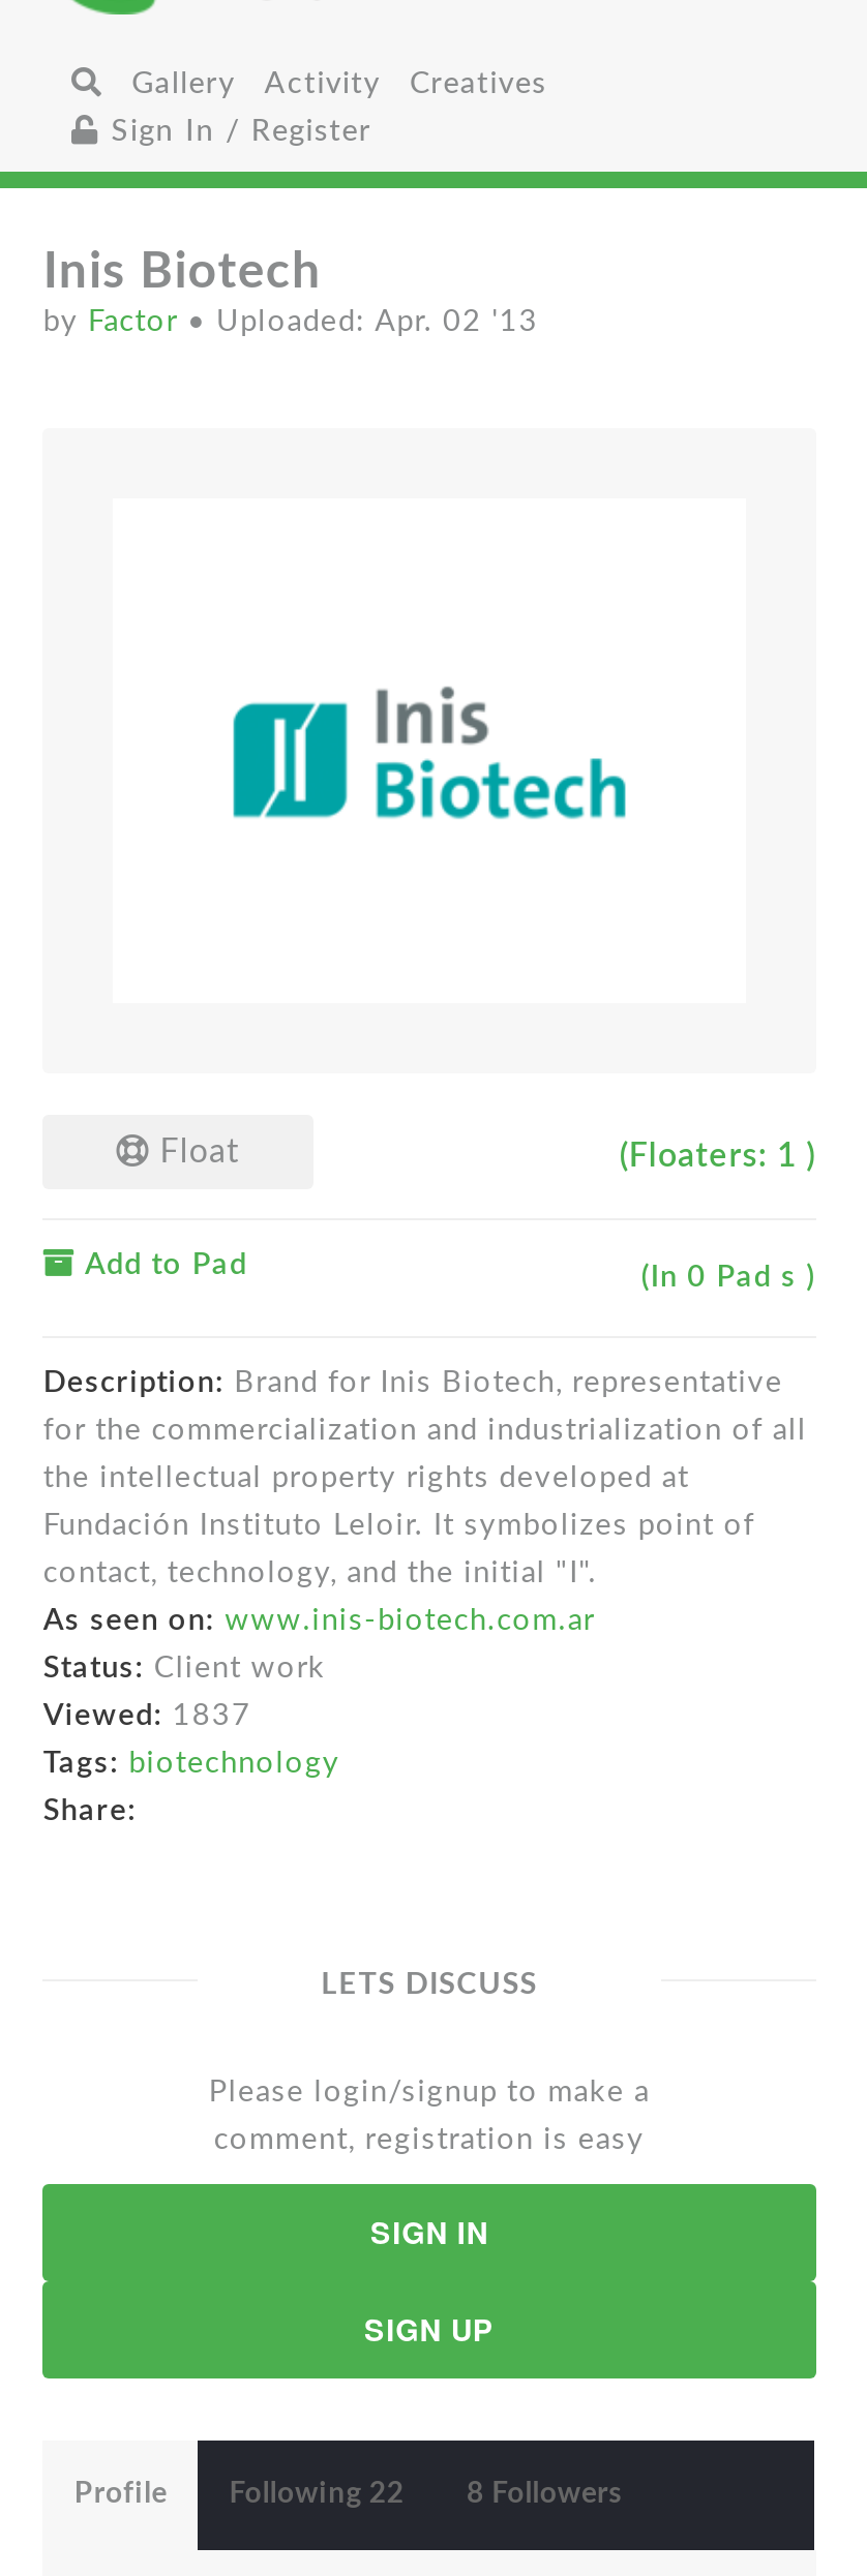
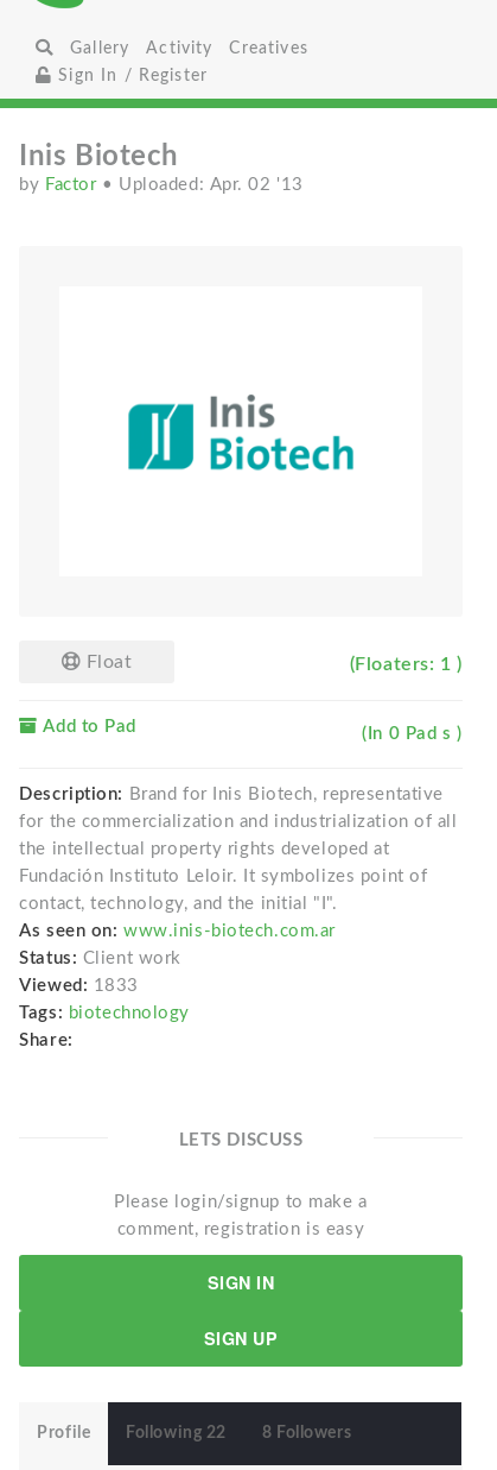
[43,1701,252,1732] Viewed: 1837 -> [19,977,139,995] Viewed: 1833

